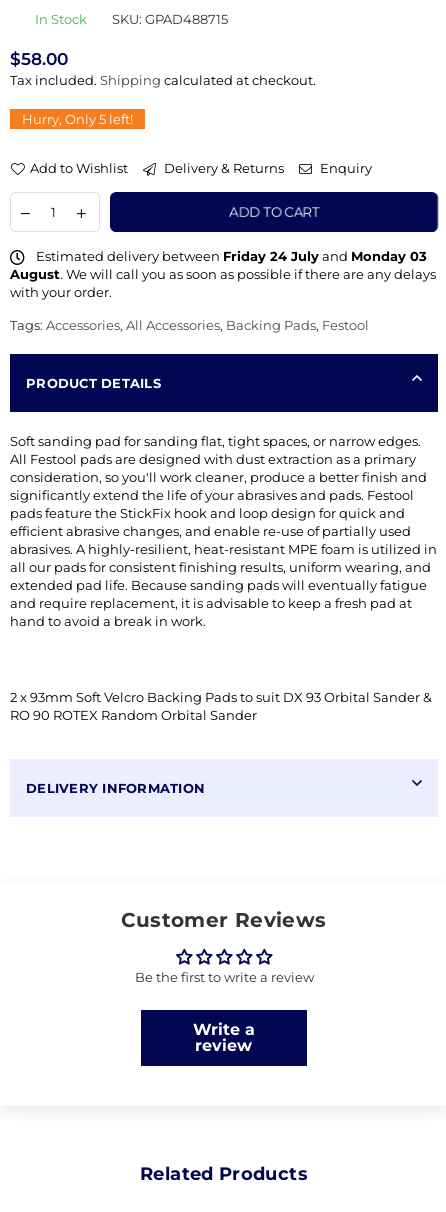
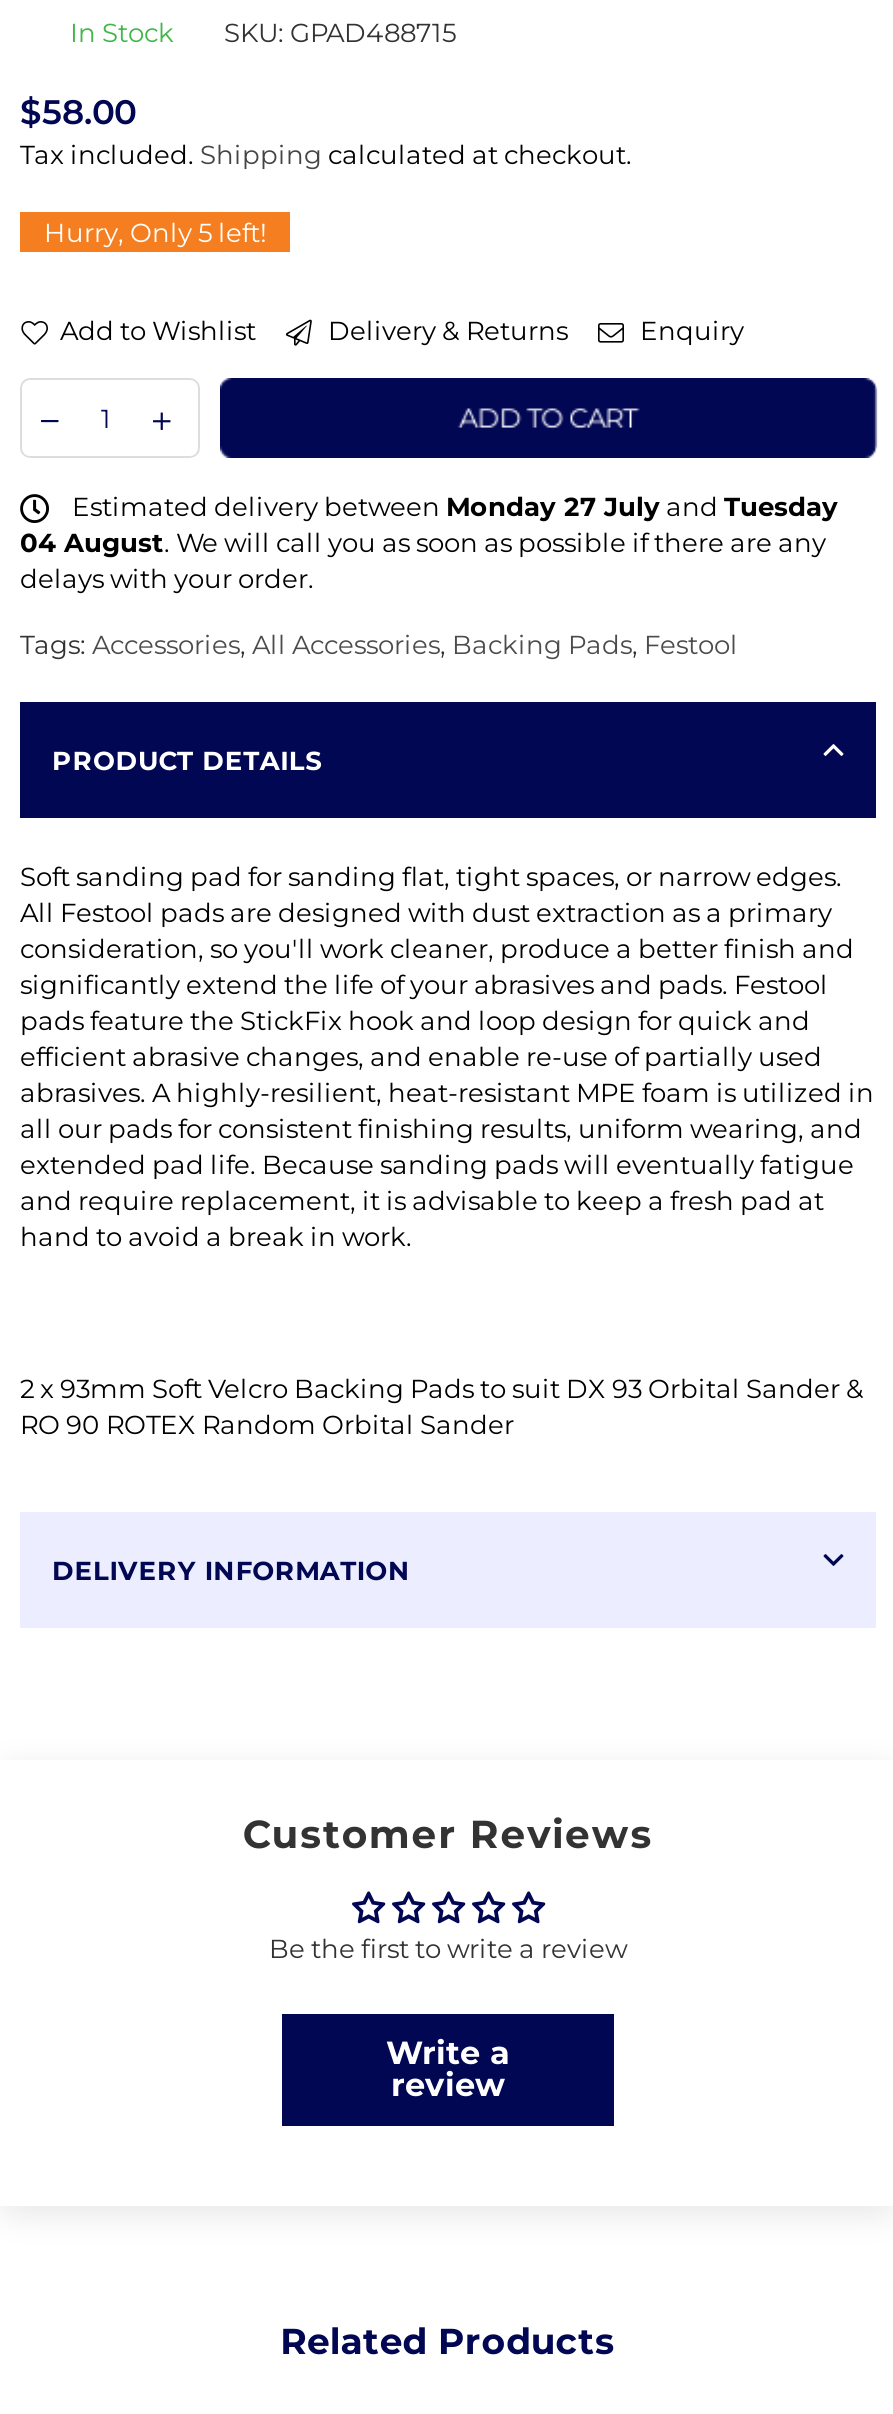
[10,248,436,300] Estimated delivery between Friday 24 July and Monday 03 | August. We will call you as soon as possible if there are any delays | with your order. -> [20,490,838,594] Estimated delivery between Monday 27 July and Tuesday | 04 August. We will call you as soon as possible if there are any | delays with your order.

